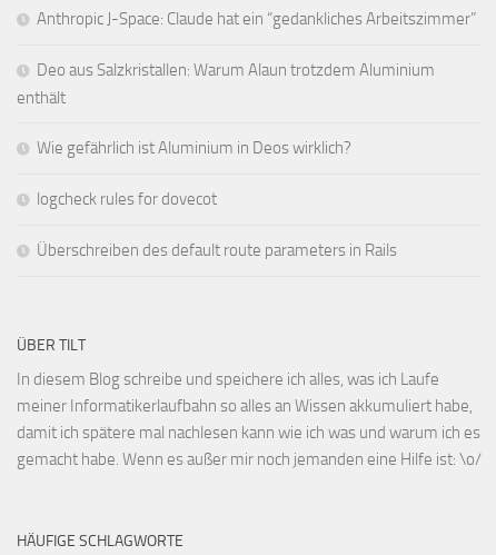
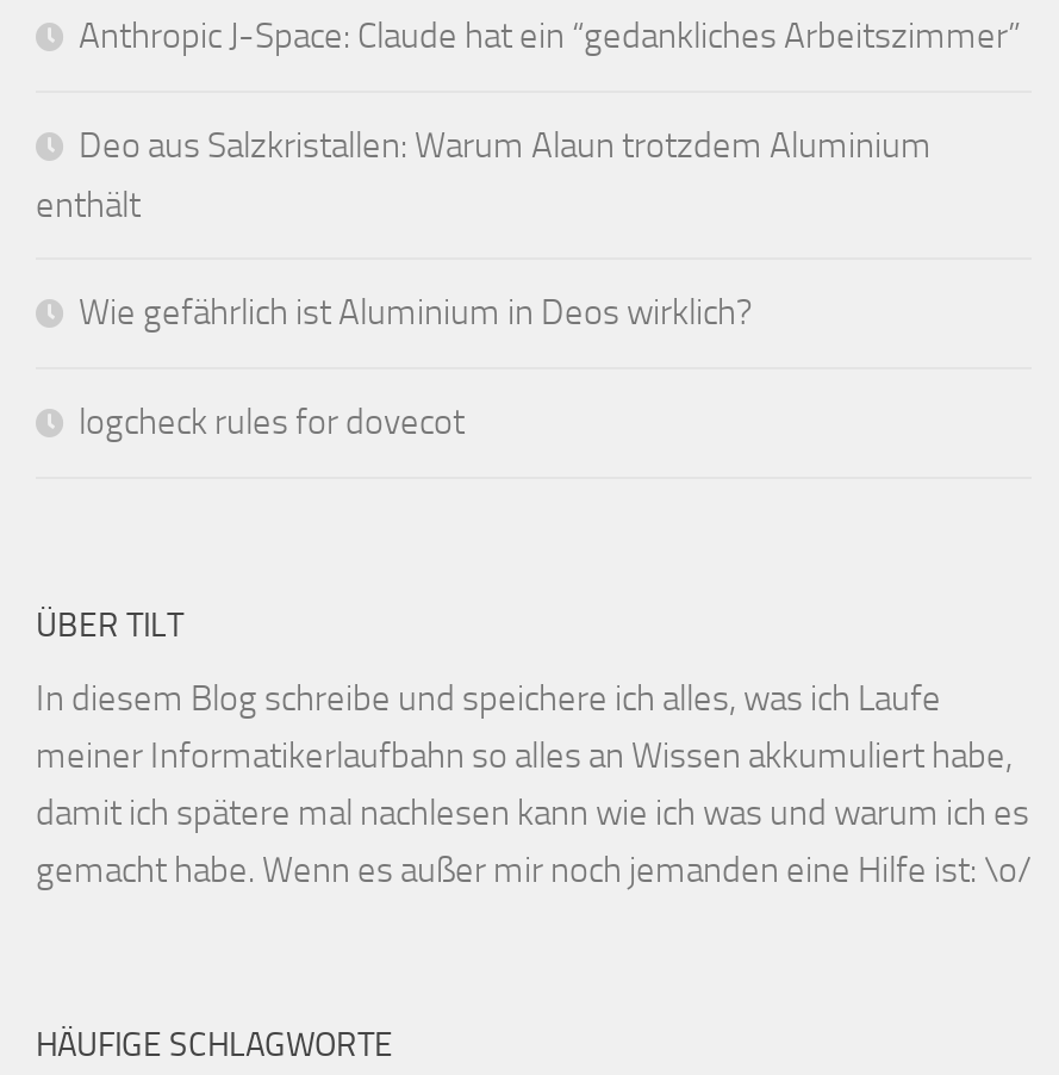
[37,240,397,260] Überschreiben des default route parameters in Rails -> none

